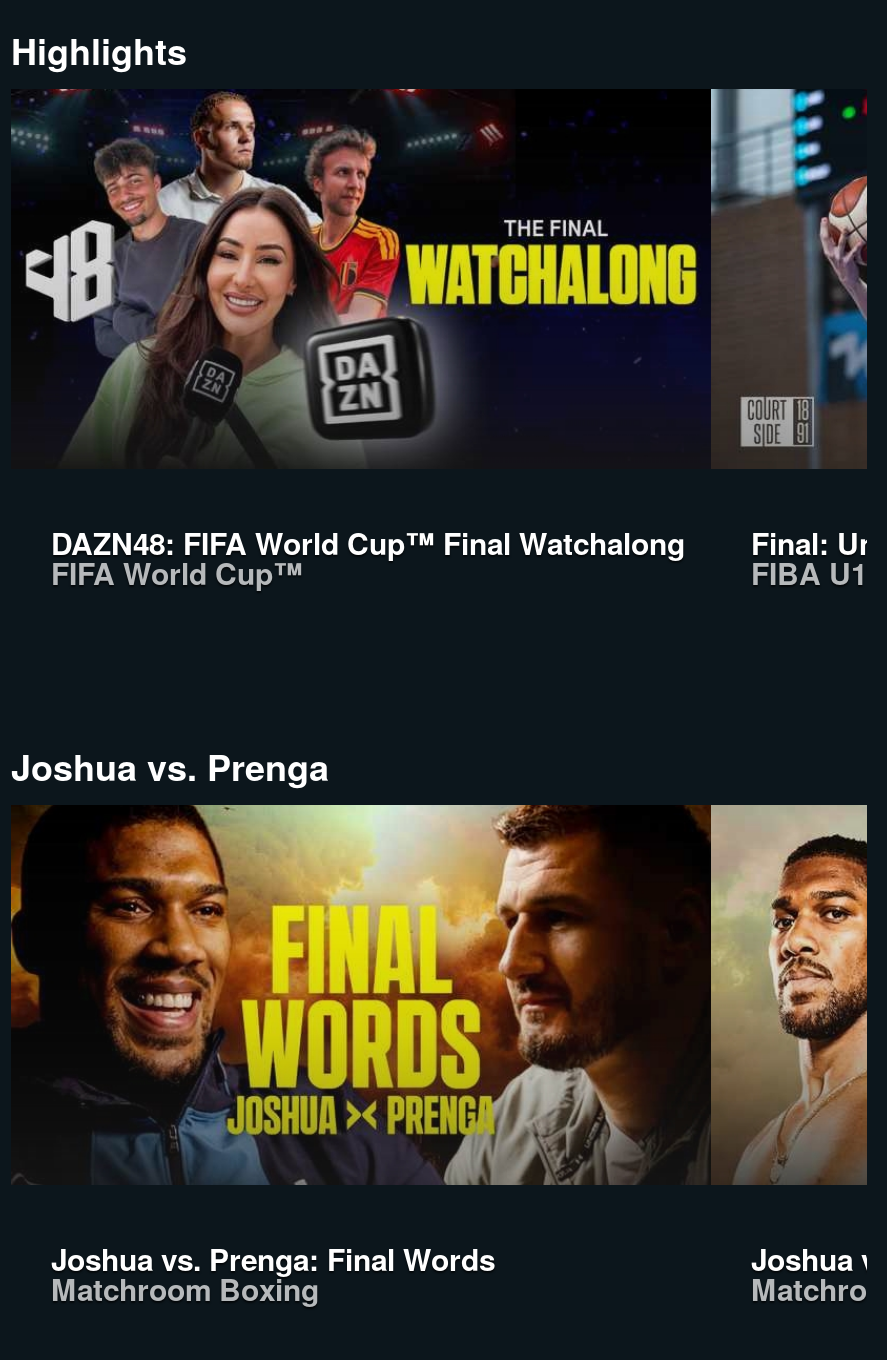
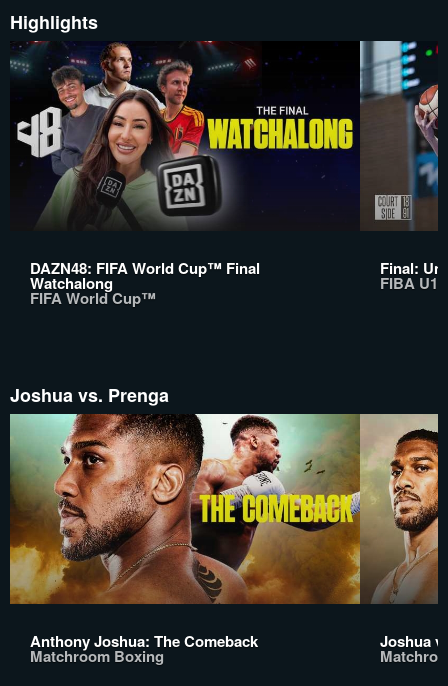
[9,803,713,1281] [image] | Joshua vs. Prenga: Final Words -> [9,413,361,652] [image] | Anthony Joshua: The Comeback

